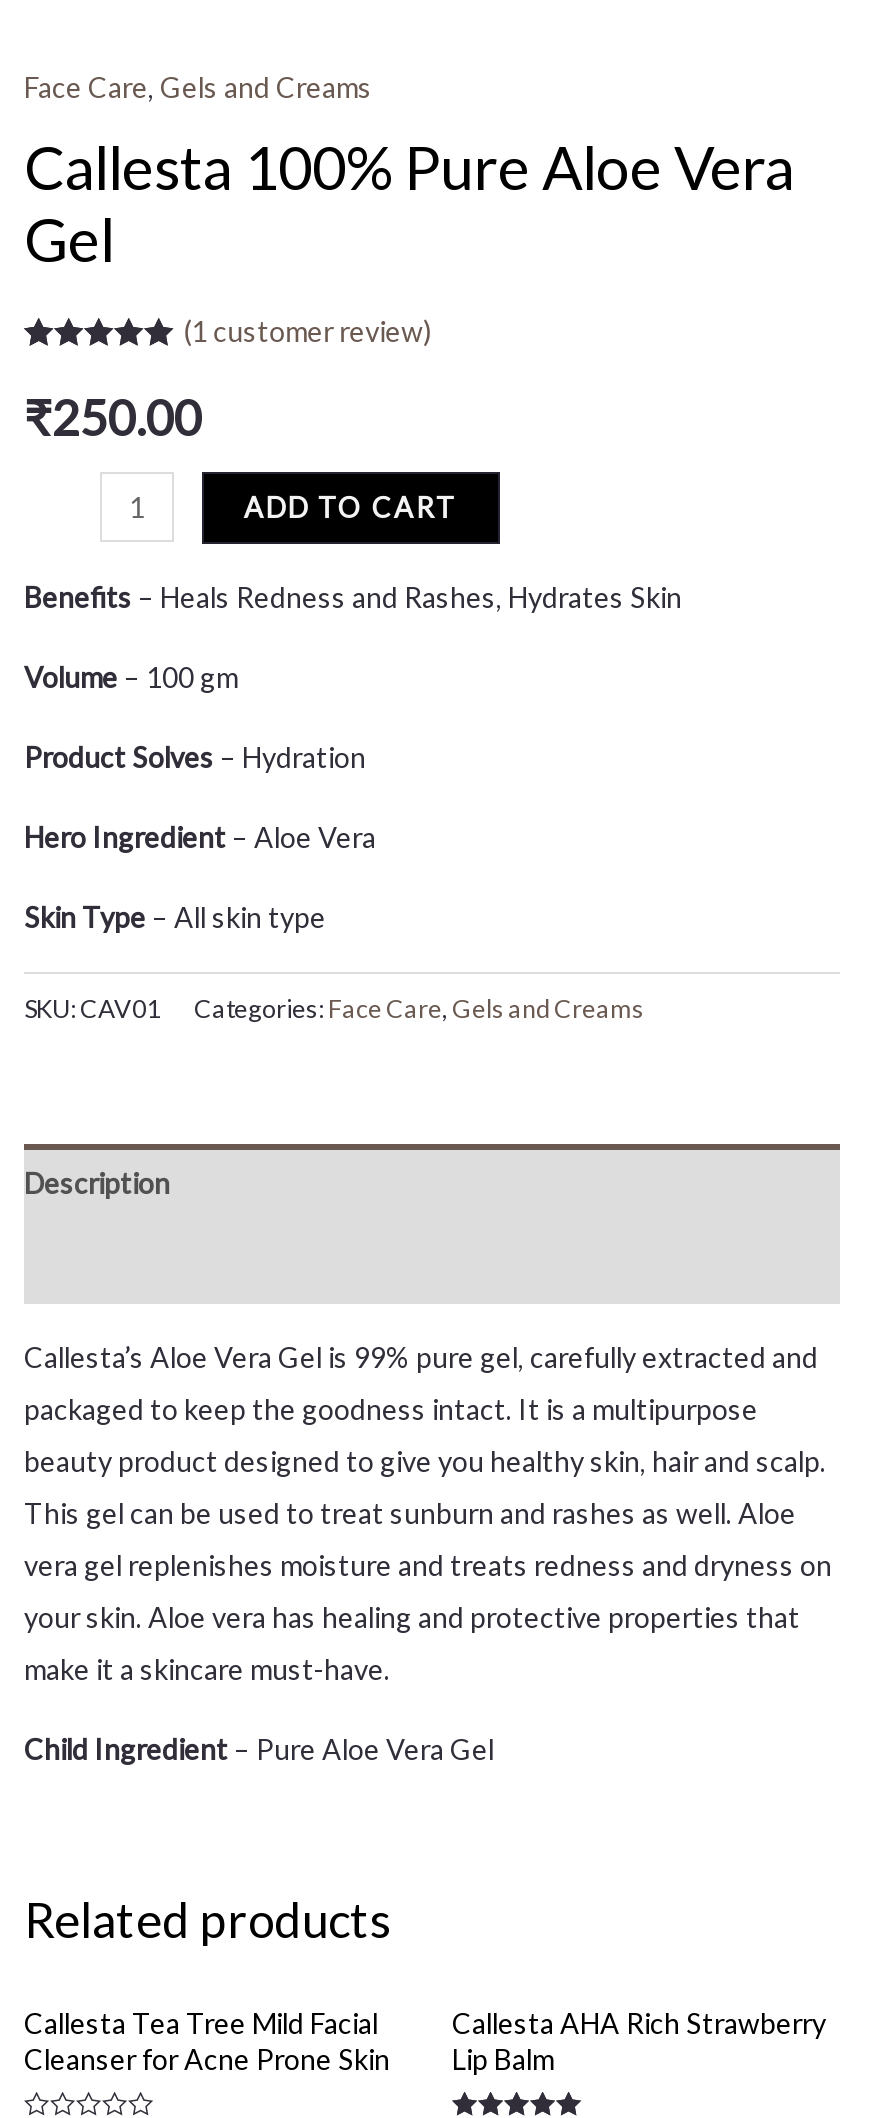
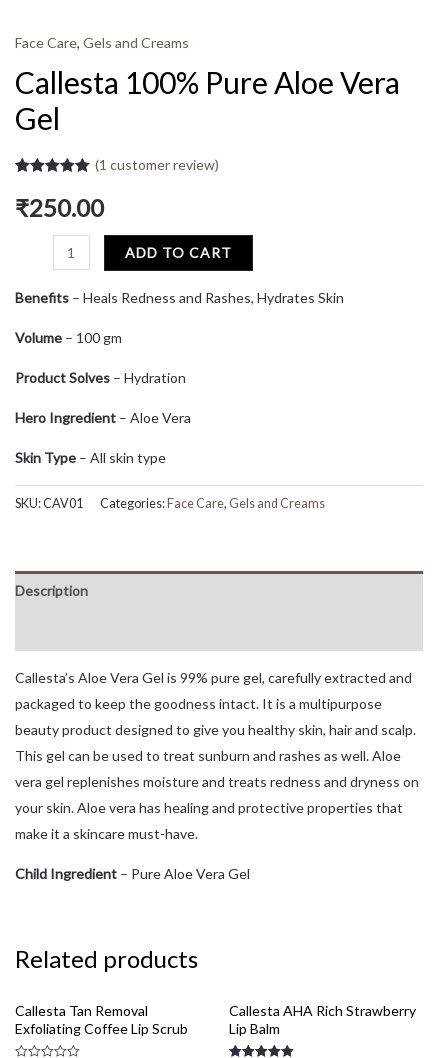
[24,2007,390,2077] Callesta Tea Tree Mild Facial | Cleanser for Acne Prone Skin -> [15,1002,188,1037] Callesta Tan Removal | Exfoliating Coffee Lip Scrub

